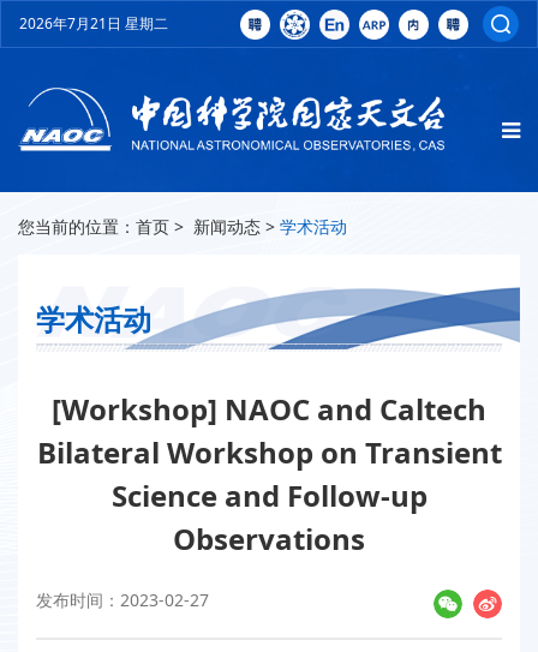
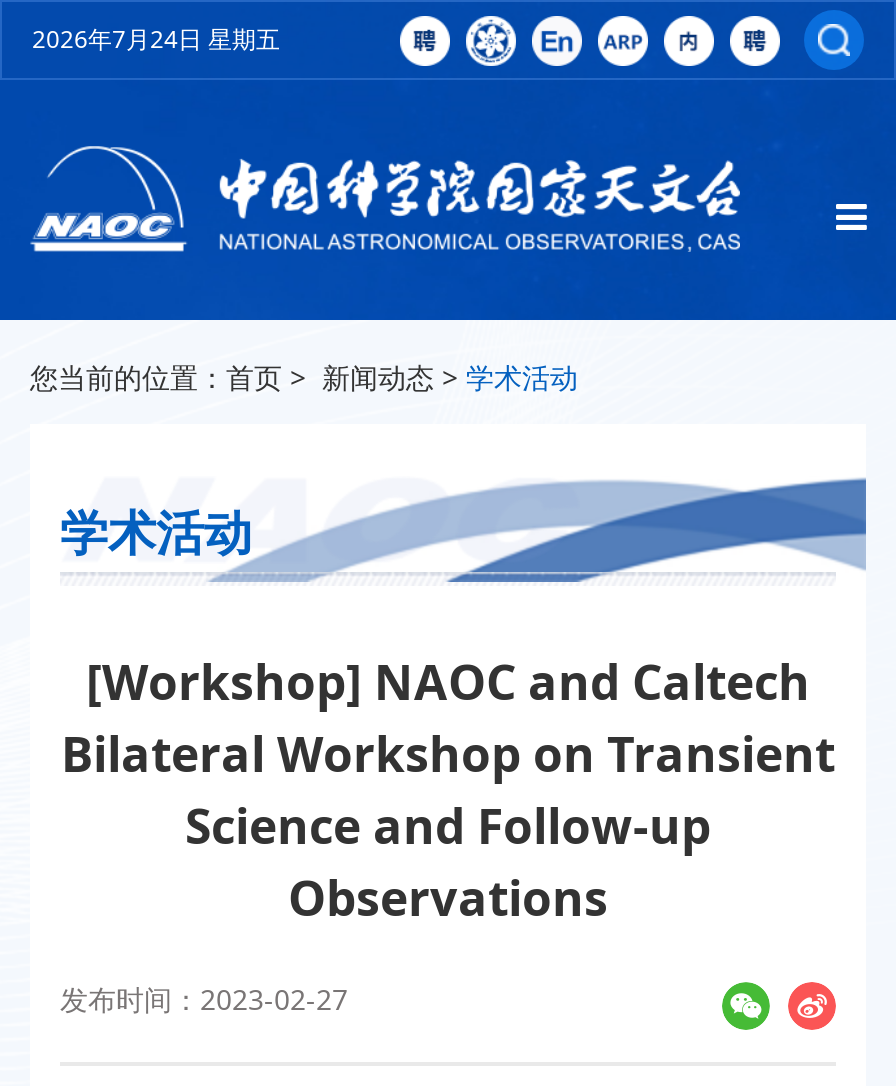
[19,13,168,34] 2026年7月21日 星期二 -> [32,22,280,56] 2026年7月24日 星期五

